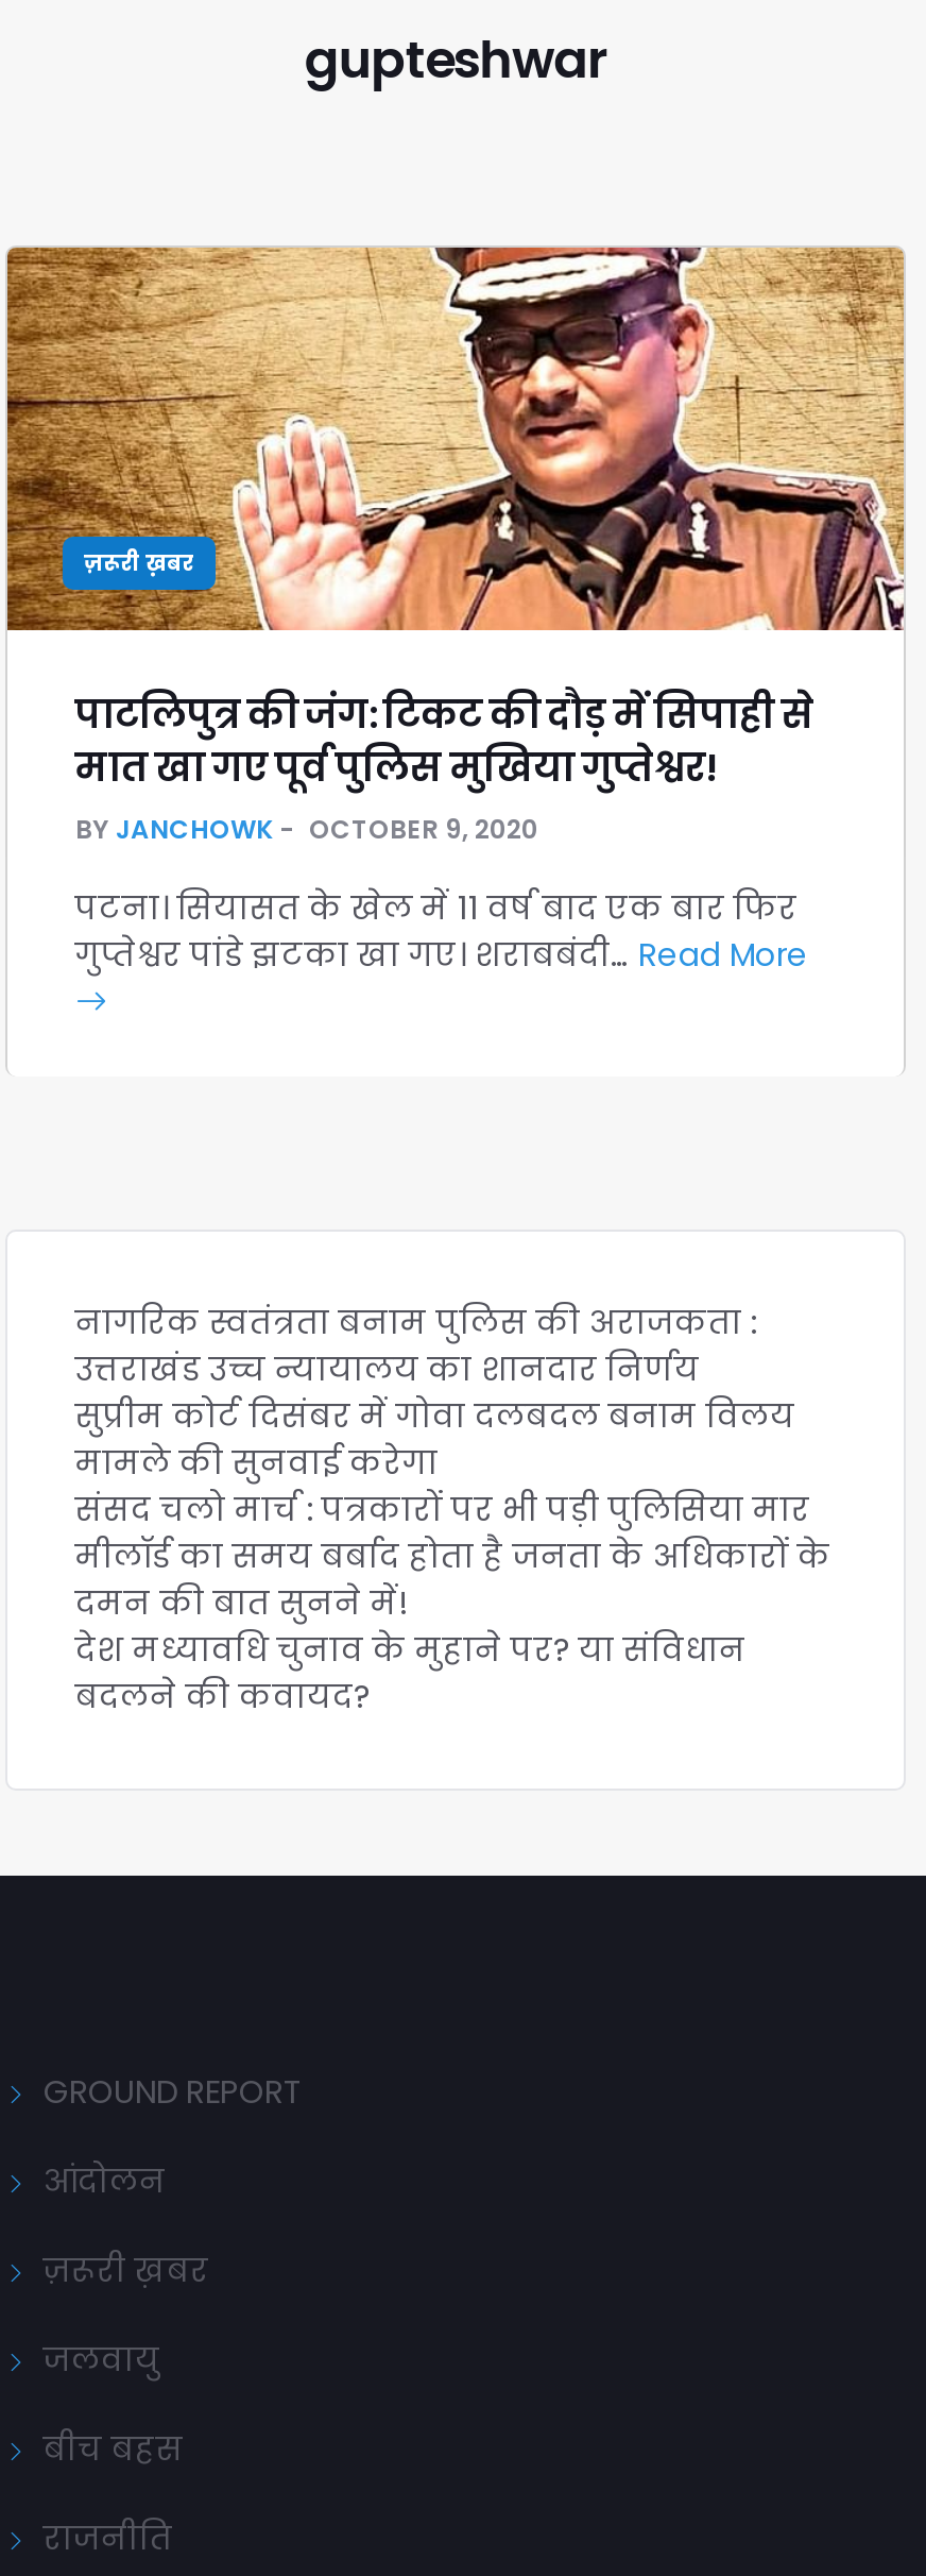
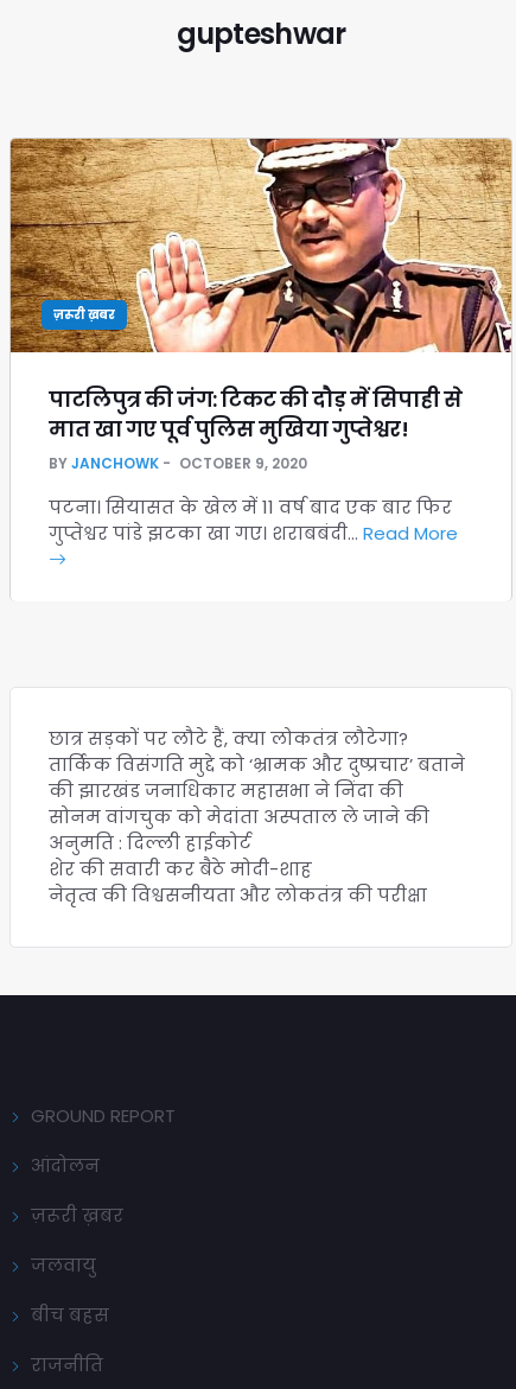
[75,1300,831,1718] नागरिक स्वतंत्रता बनाम पुलिस की अराजकता : | उत्तराखंड उच्च न्यायालय का शानदार निर्णय | सुप्रीम कोर्ट दिसंबर में गोवा दलबदल बनाम विलय | मामले की सुनवाई करेगा | संसद चलो मार्च : पत्रकारों पर भी पड़ी पुलिसिया मार | मीलॉर्ड का समय बर्बाद होता है जनता के अधिकारों के | दमन की बात सुनने में! | देश मध्यावधि चुनाव के मुहाने पर? या संविधान | बदलने की कवायद? -> [49,726,465,907] छात्र सड़कों पर लौटे हैं, क्या लोकतंत्र लौटेगा? | तार्किक विसंगति मुद्दे को ‘भ्रामक और दुष्प्रचार’ बताने | की झारखंड जनाधिकार महासभा ने निंदा की | सोनम वांगचुक को मेदांता अस्पताल ले जाने की | अनुमति : दिल्ली हाईकोर्ट | शेर की सवारी कर बैठे मोदी-शाह | नेतृत्व की विश्वसनीयता और लोकतंत्र की परीक्षा

